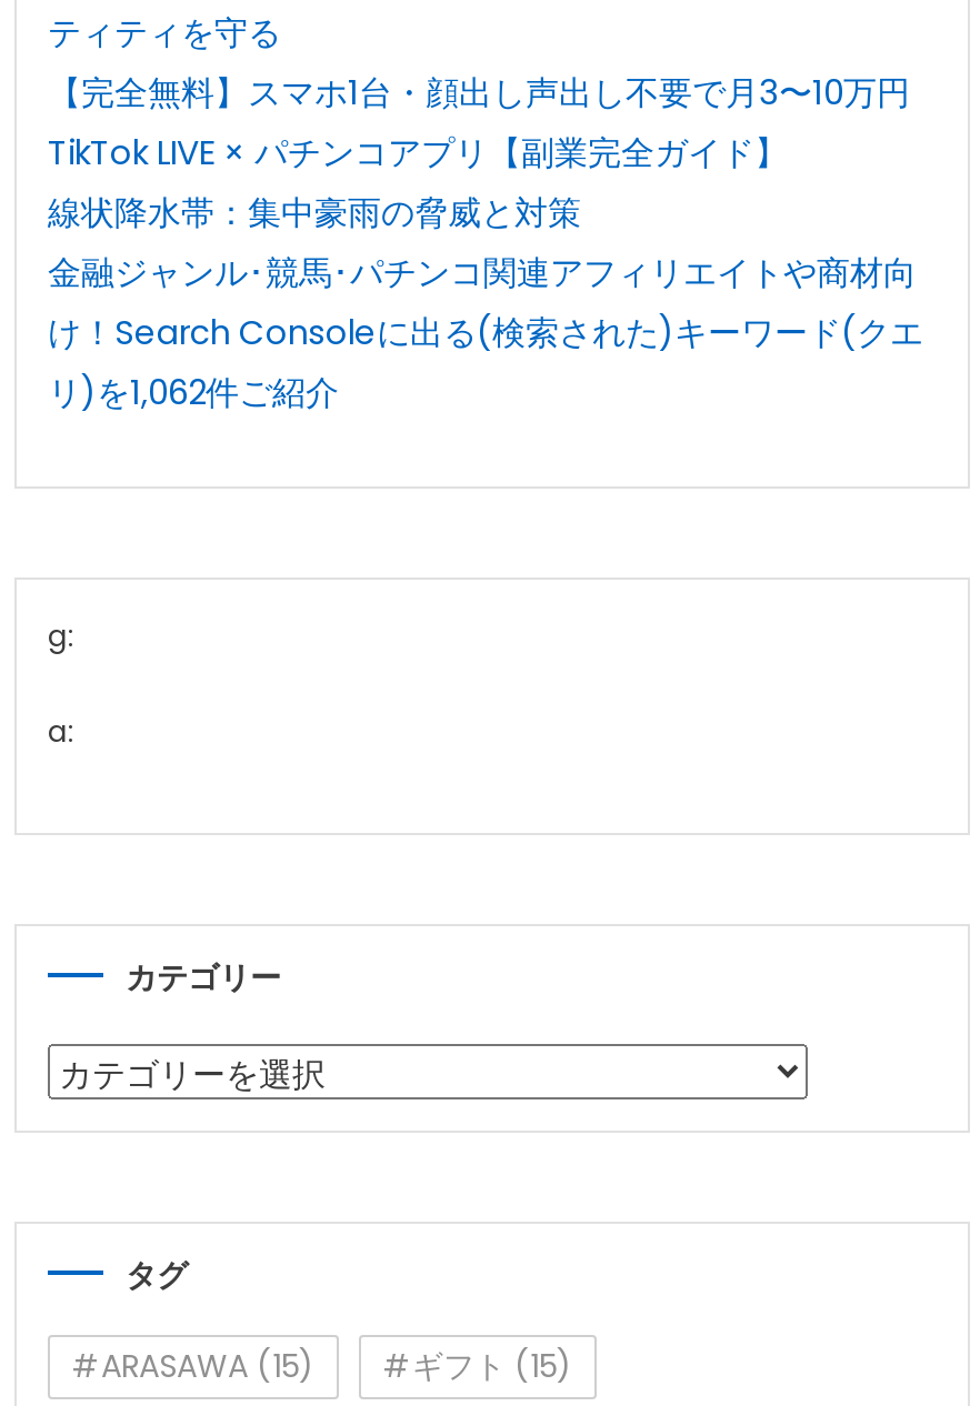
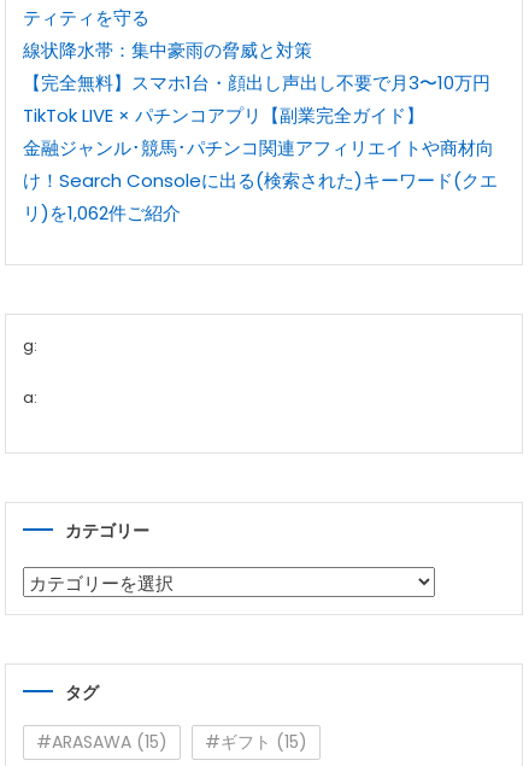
moved [48,70,910,176] -> [23,70,490,128]: 【完全無料】スマホ1台・顔出し声出し不要で月3〜10万円 | TikTok LIVE × パチンコアプリ【副業完全ガイド】
moved [48,190,581,236] -> [23,38,312,63]: 線状降水帯：集中豪雨の脅威と対策

